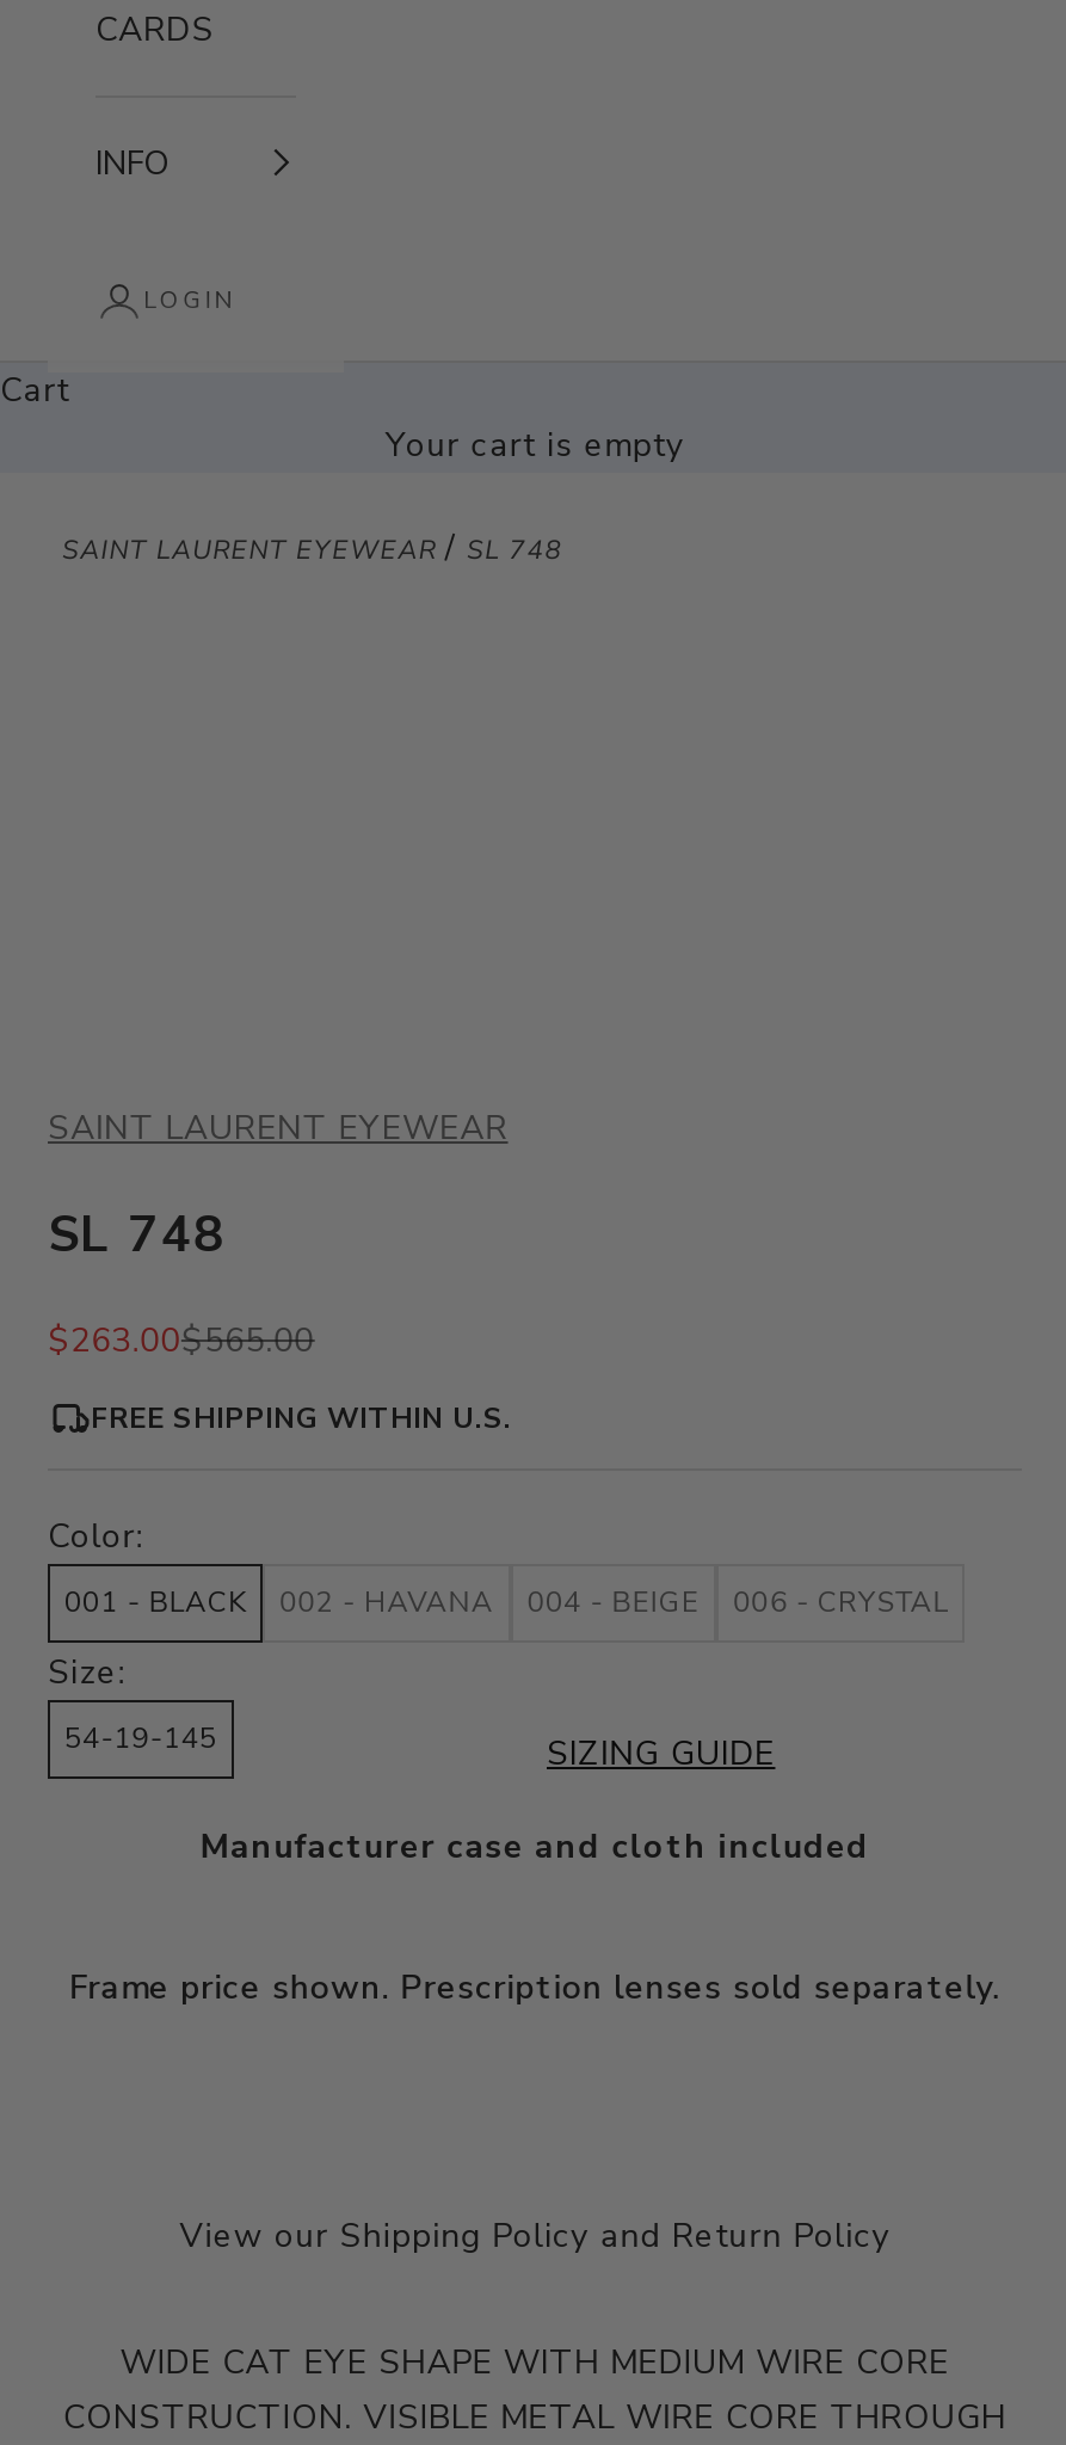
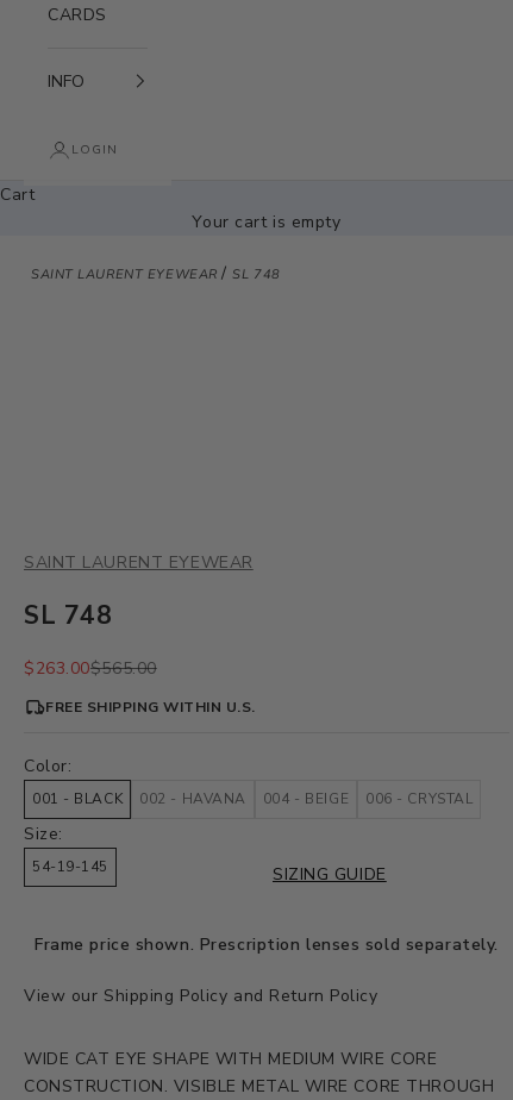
[200,1823,869,1869] Manufacturer case and cloth included -> none

